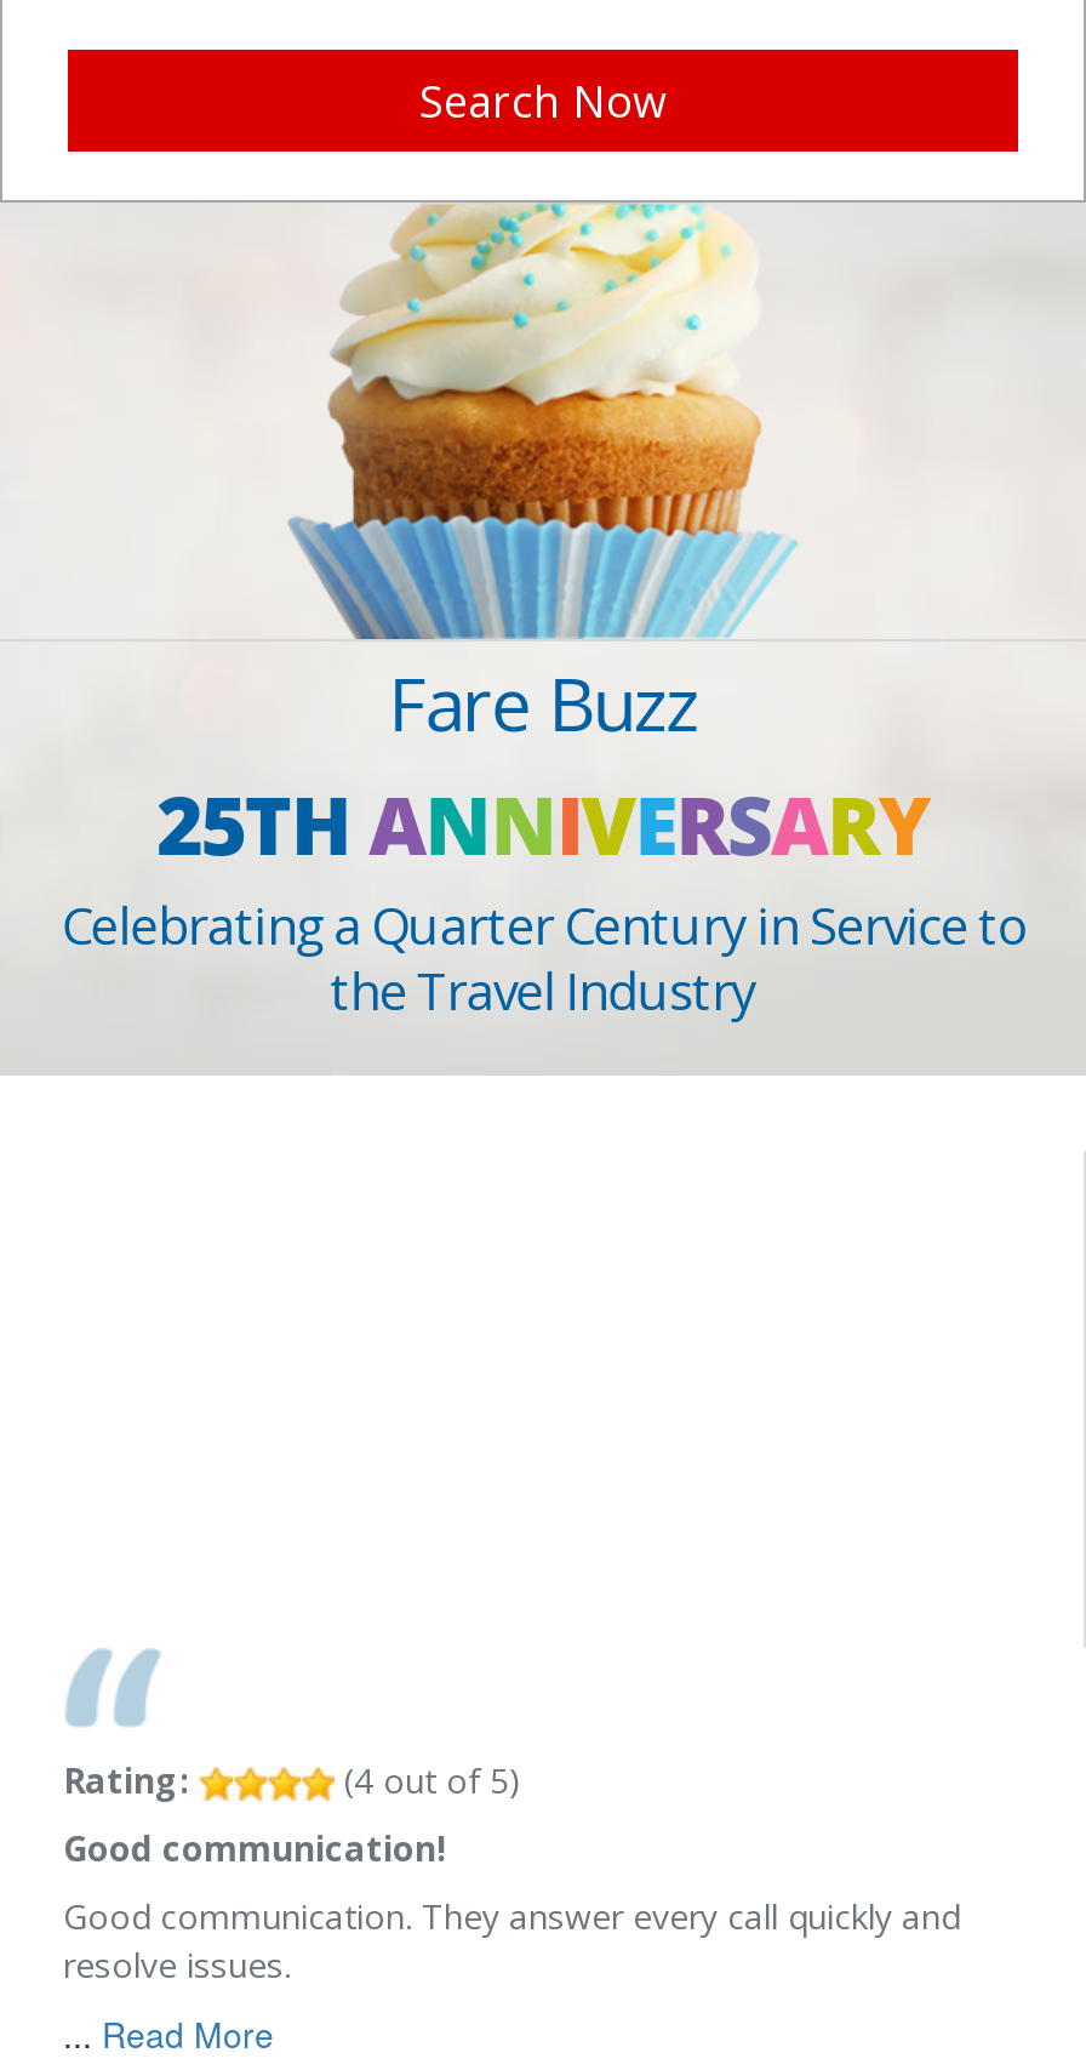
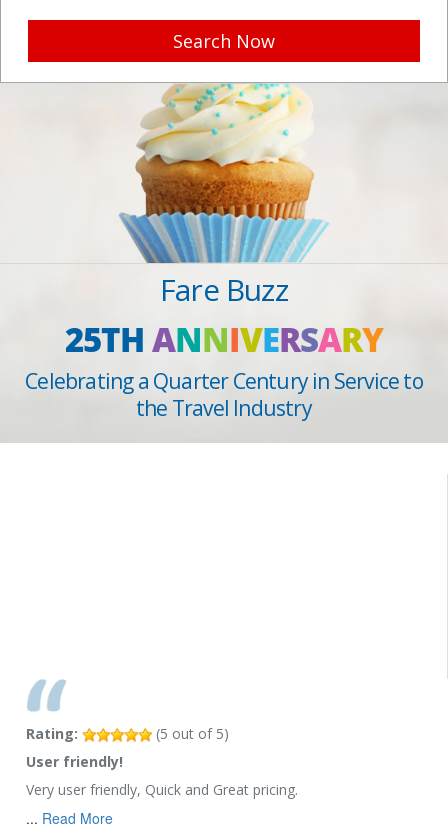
[335,1757,521,1803] (4 out of 5) -> [152,724,229,743] (5 out of 5)
[63,1825,446,1871] Good communication! -> [26,752,123,771] User friendly!
[63,1893,960,1988] Good communication. They answer every call quickly and | resolve issues. -> [26,780,298,799] Very user friendly, Quick and Great pricing.

